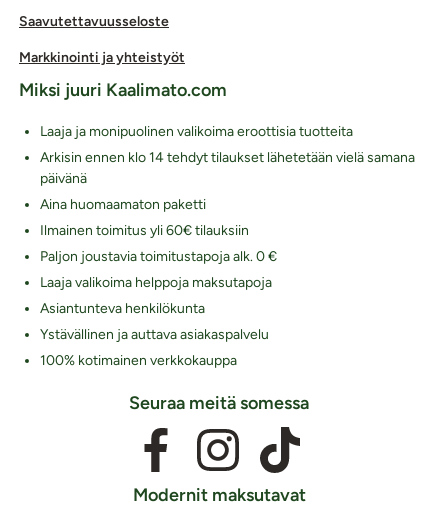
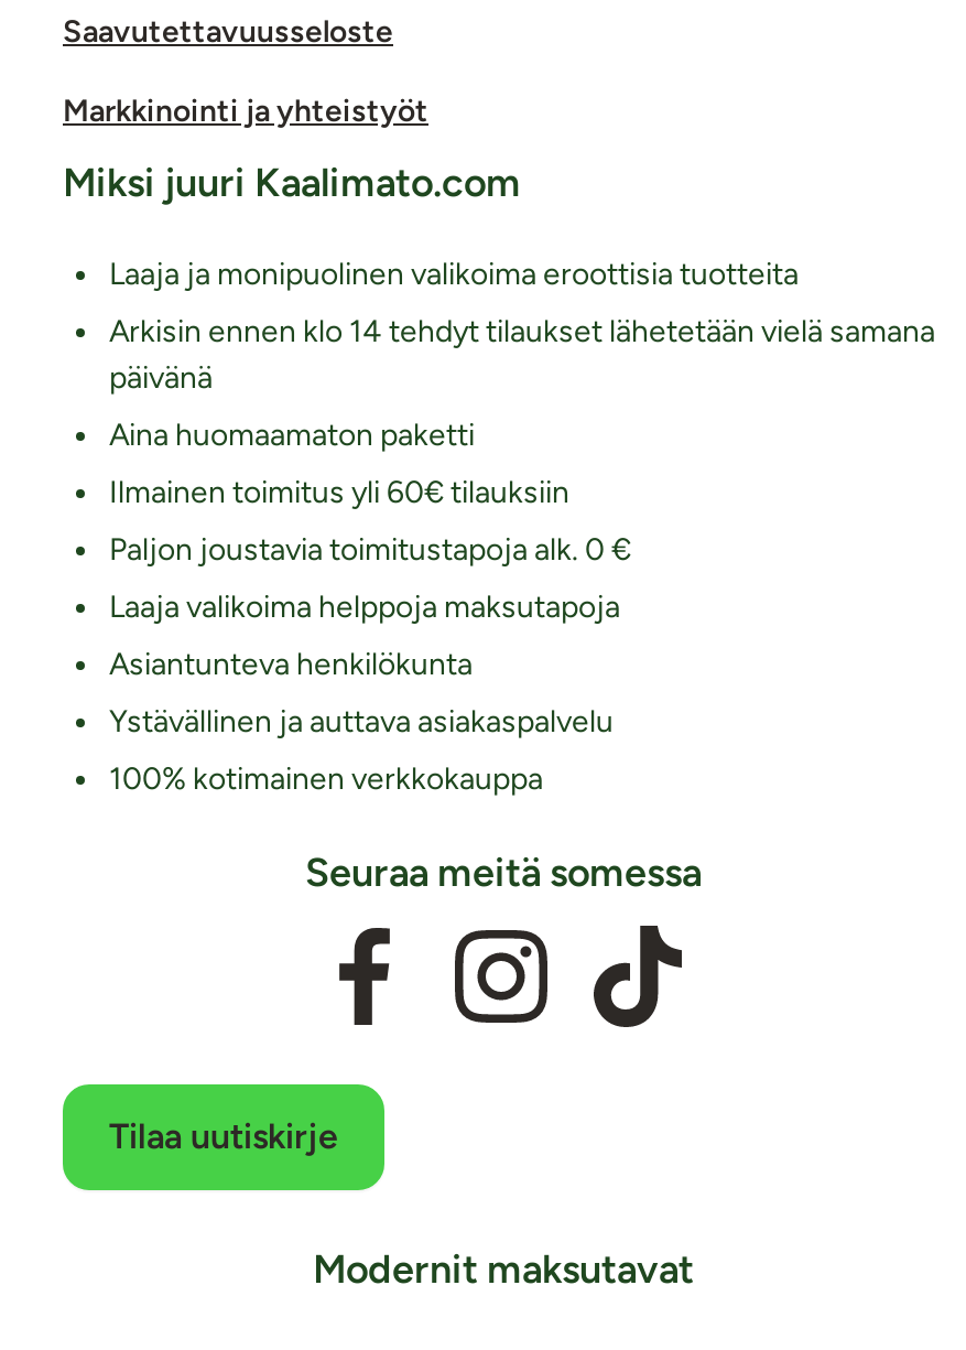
none -> [109,1115,338,1157] Tilaa uutiskirje

